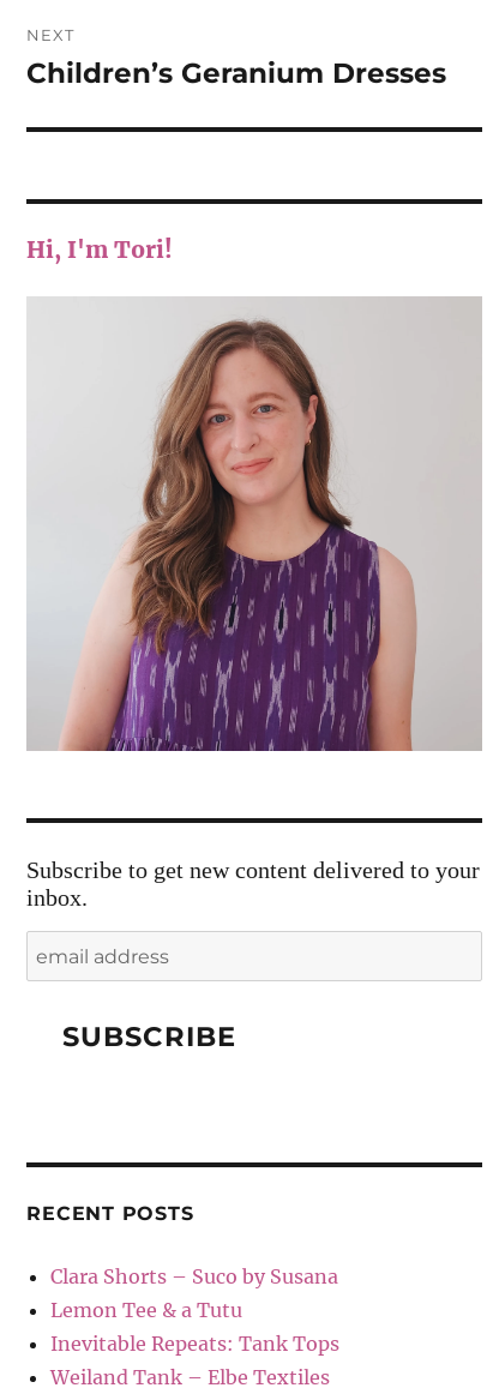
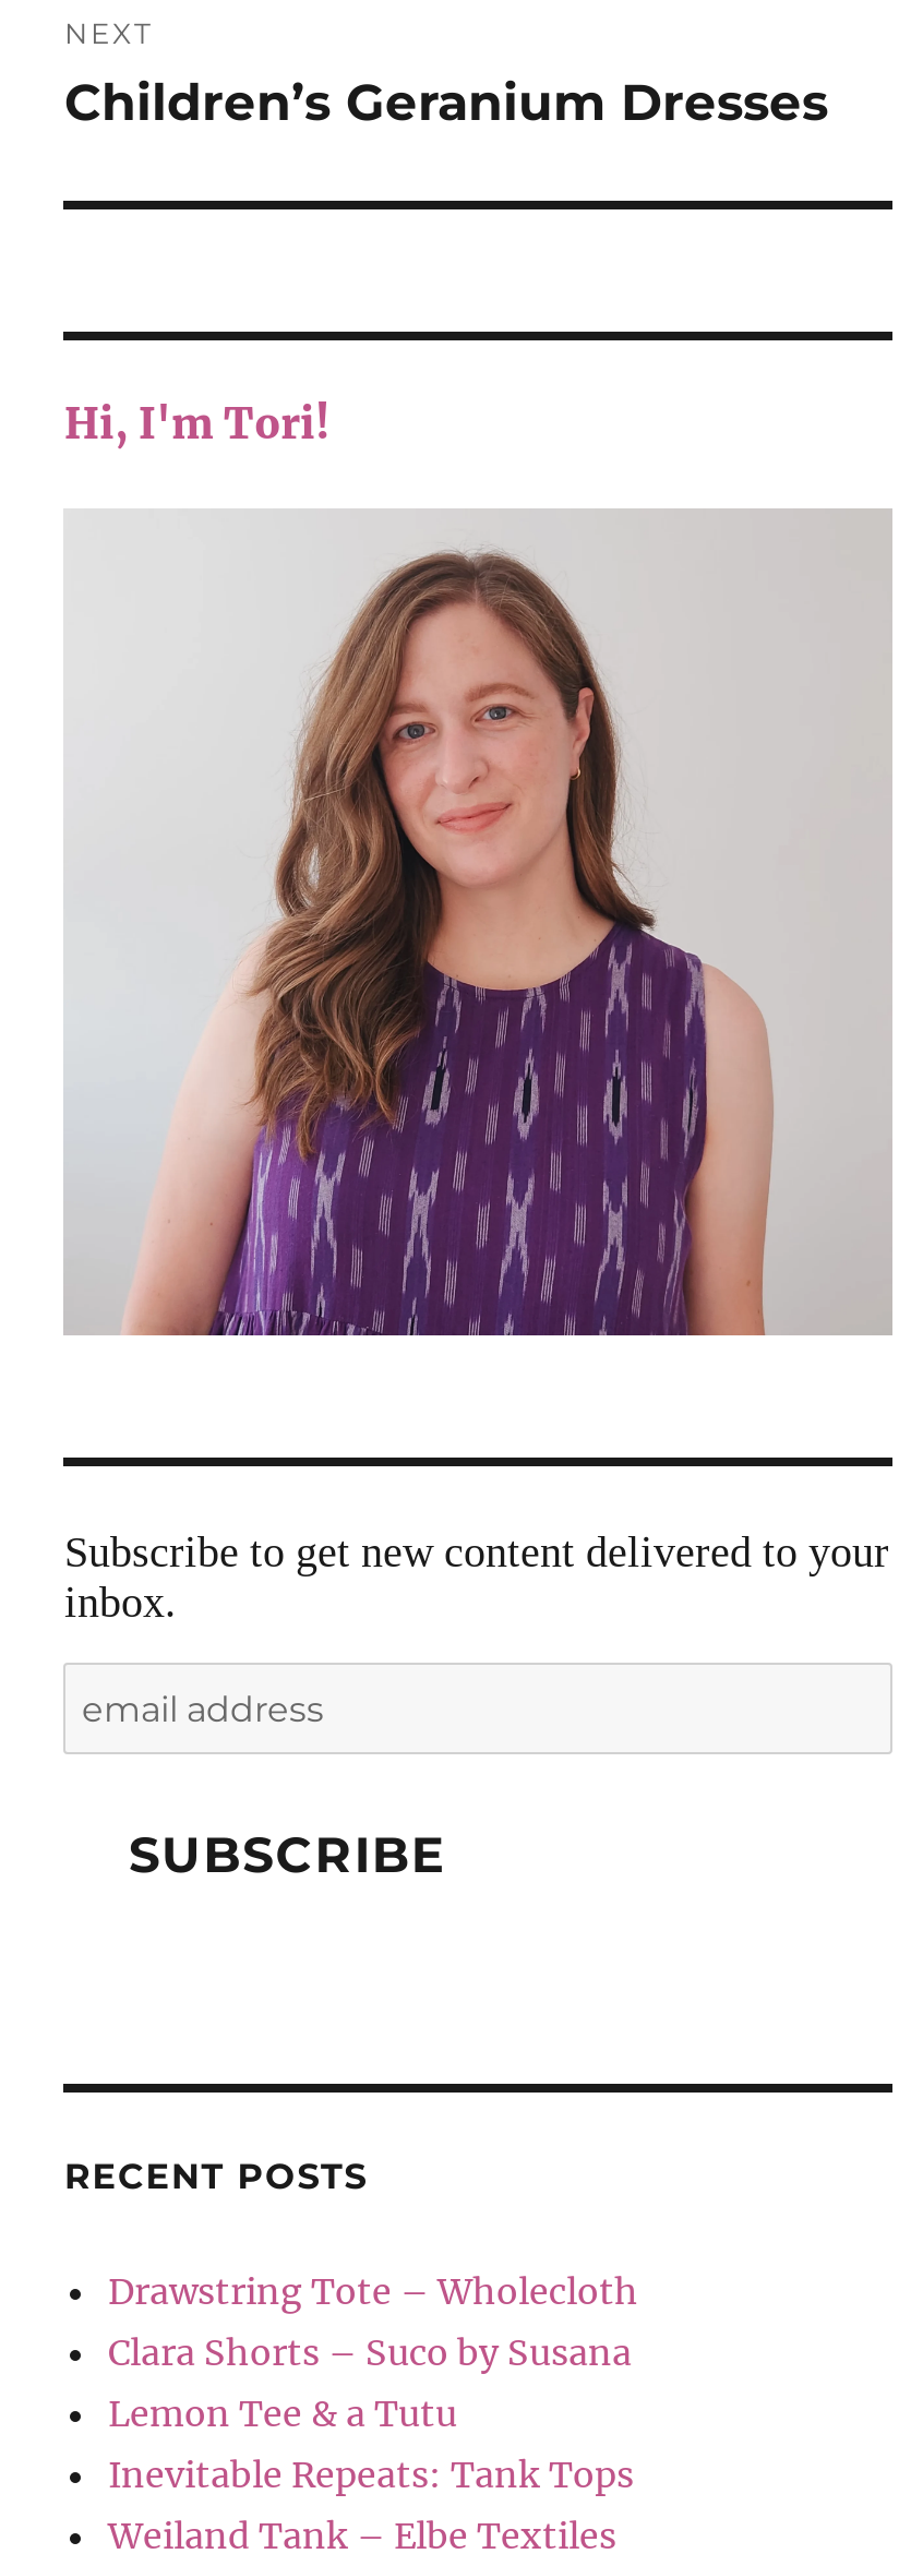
none -> [108,2268,638,2312] Drawstring Tote – Wholecloth

